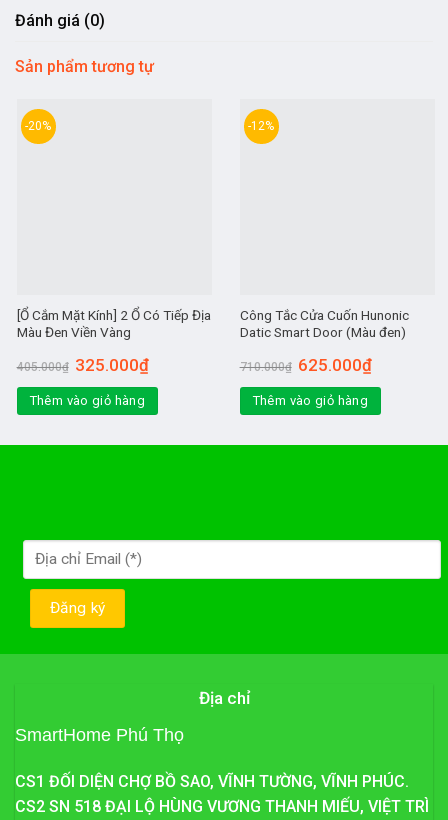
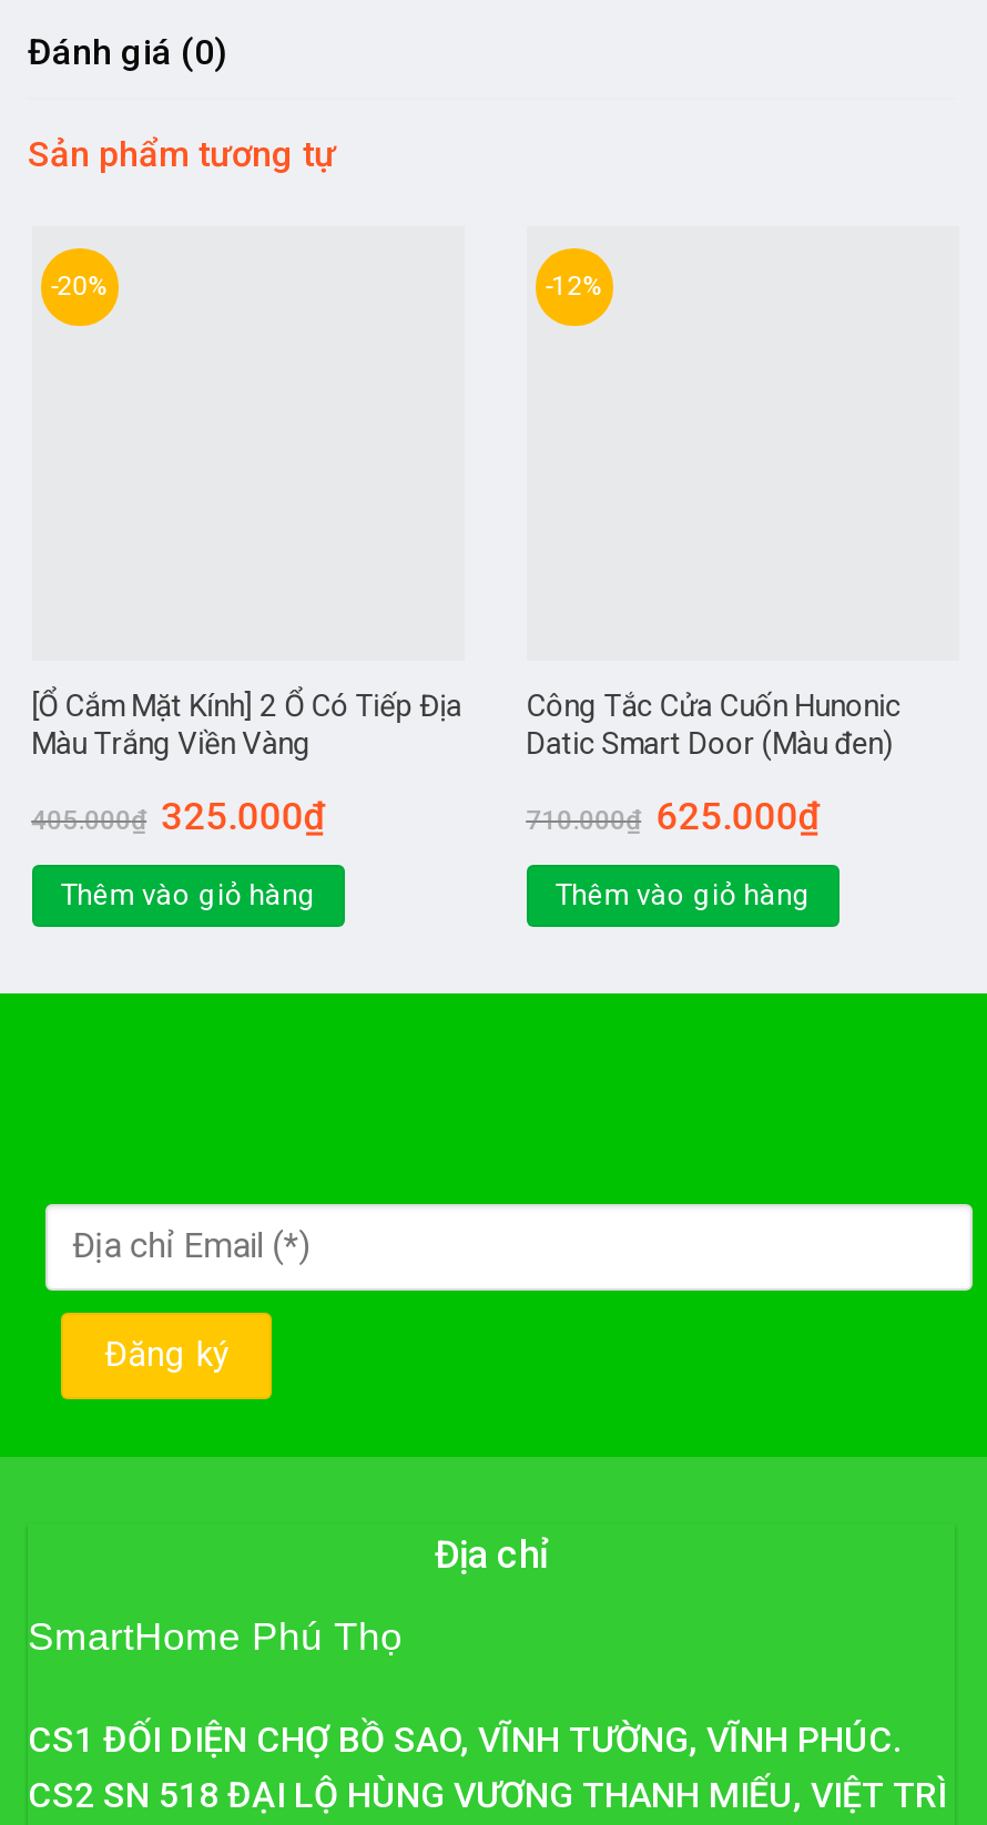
[17,324,131,340] Màu Đen Viền Vàng -> [31,725,311,760] Màu Trắng Viền Vàng

